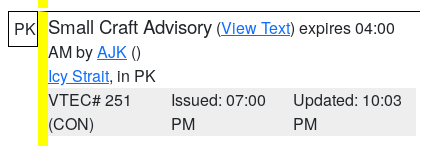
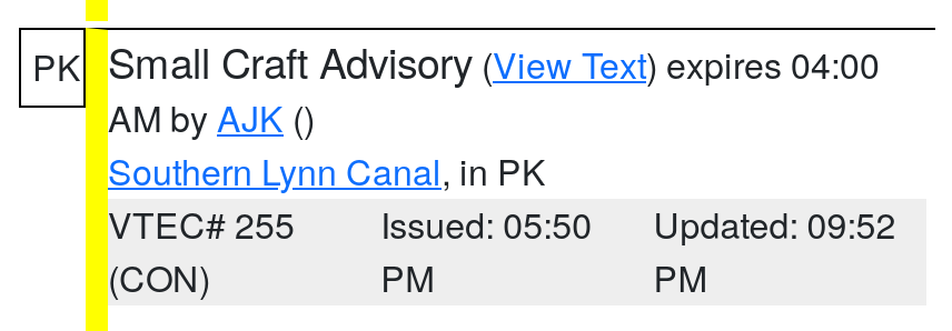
[48,64,156,111] Icy Strait, in PK | VTEC# 251 -> [108,146,546,250] Southern Lynn Canal, in PK | VTEC# 255
[171,88,266,111] Issued: 07:00 -> [381,199,592,250] Issued: 05:50
[293,88,402,111] Updated: 10:03 -> [653,199,896,250] Updated: 09:52

